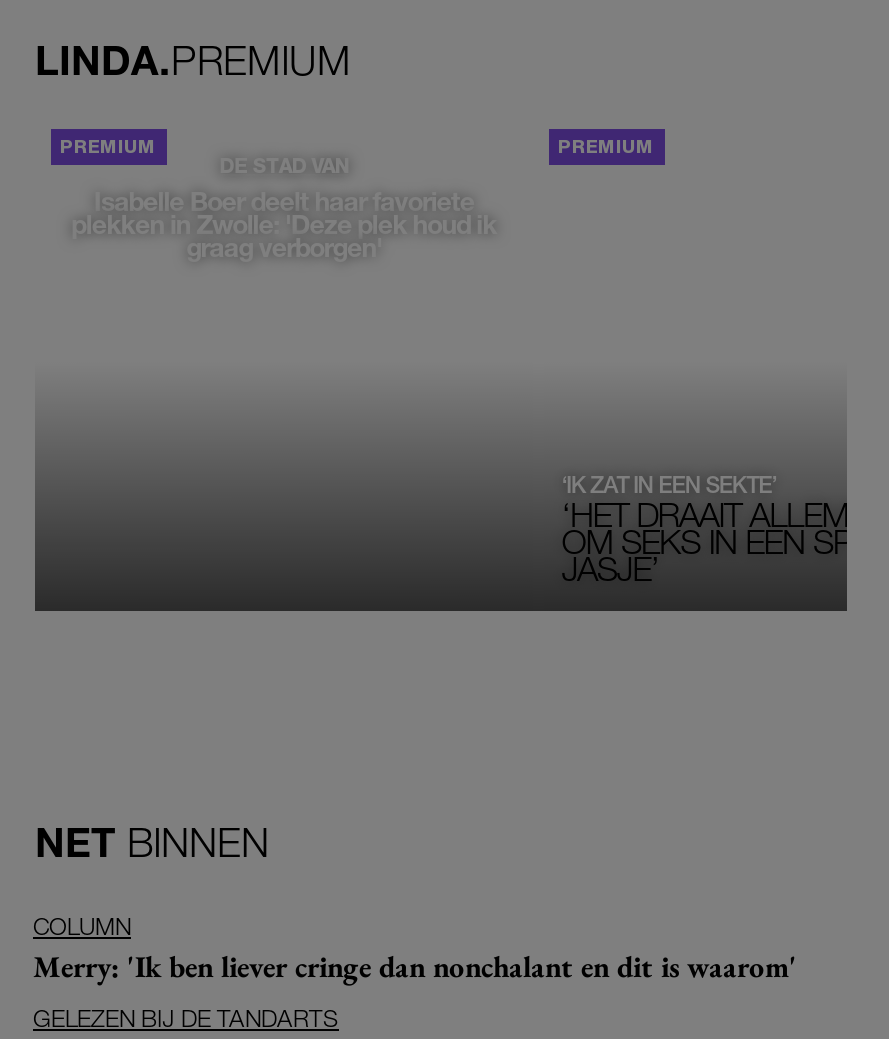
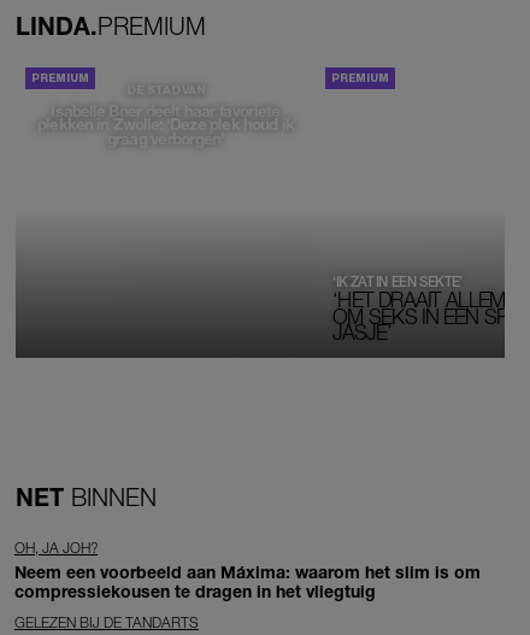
[33,912,797,986] COLUMN | Merry: 'Ik ben liever cringe dan nonchalant en dit is waarom' -> [14,539,481,602] OH, JA JOH? | Neem een voorbeeld aan Máxima: waarom het slim is om | compressiekousen te dragen in het vliegtuig

